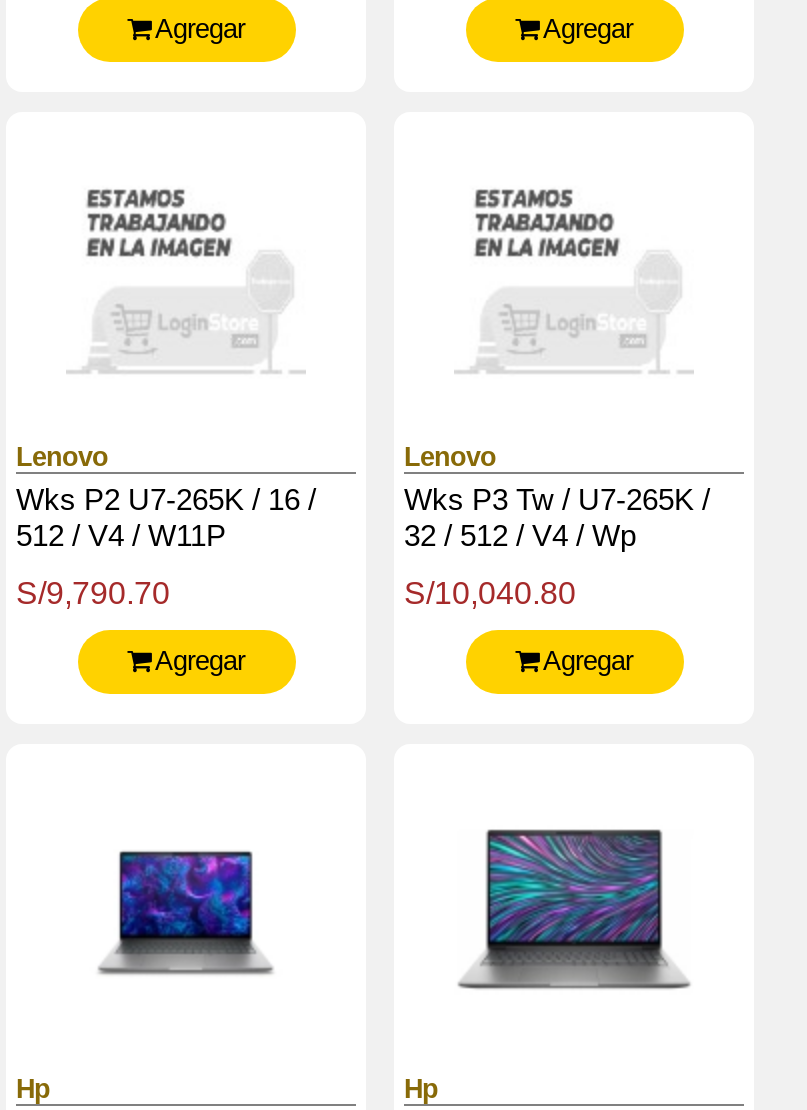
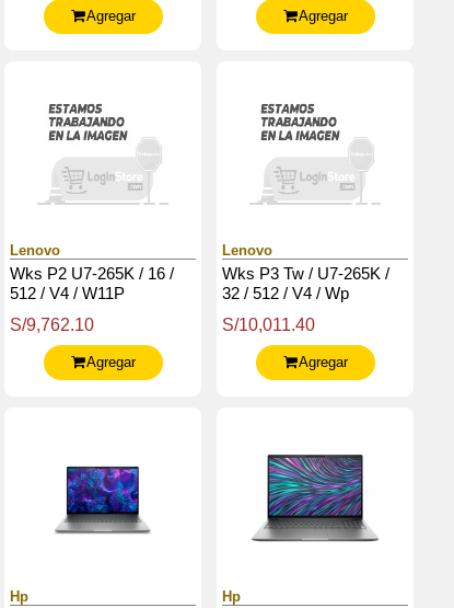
[16,577,170,611] S/9,790.70 -> [10,316,94,335] S/9,762.10
[404,577,576,611] S/10,040.80 -> [222,316,315,335] S/10,011.40

